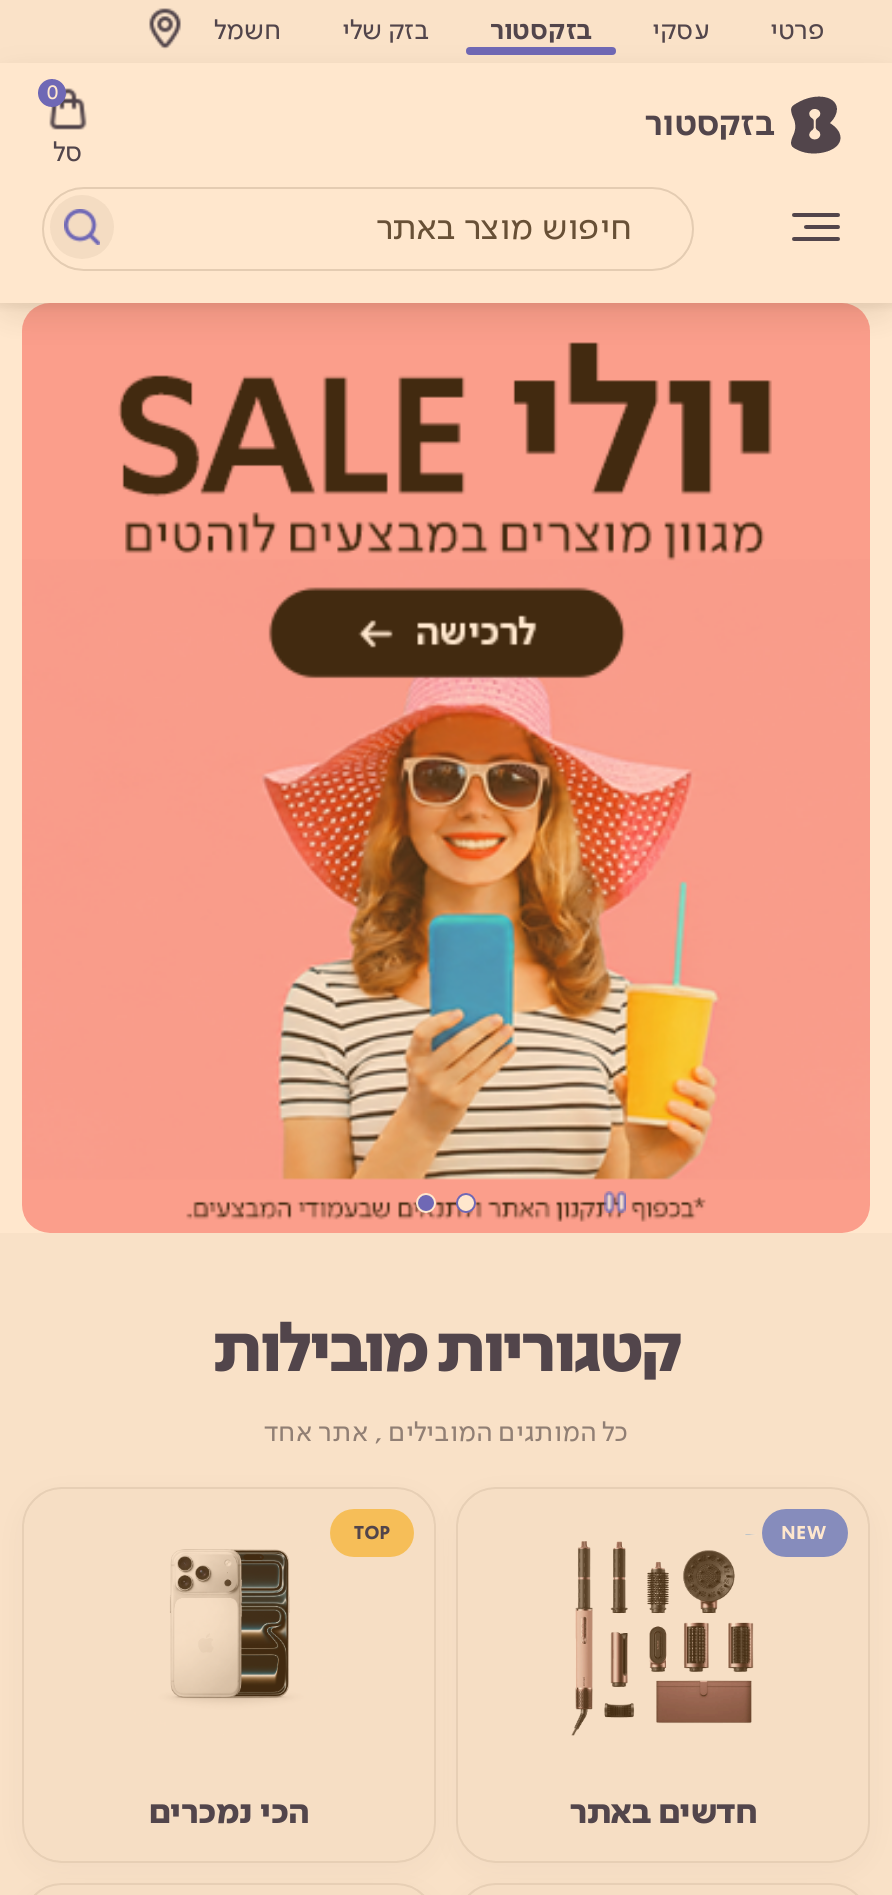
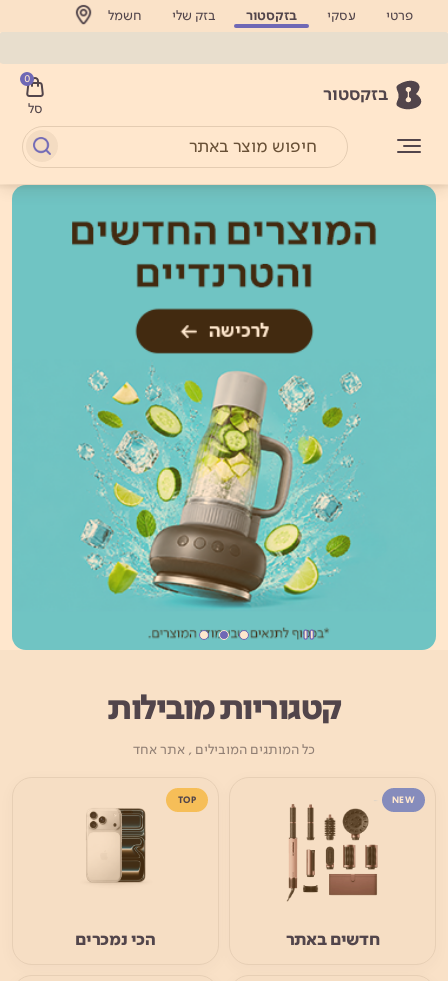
[22,303,870,1233] [image] -> [11,184,437,651] [image]

